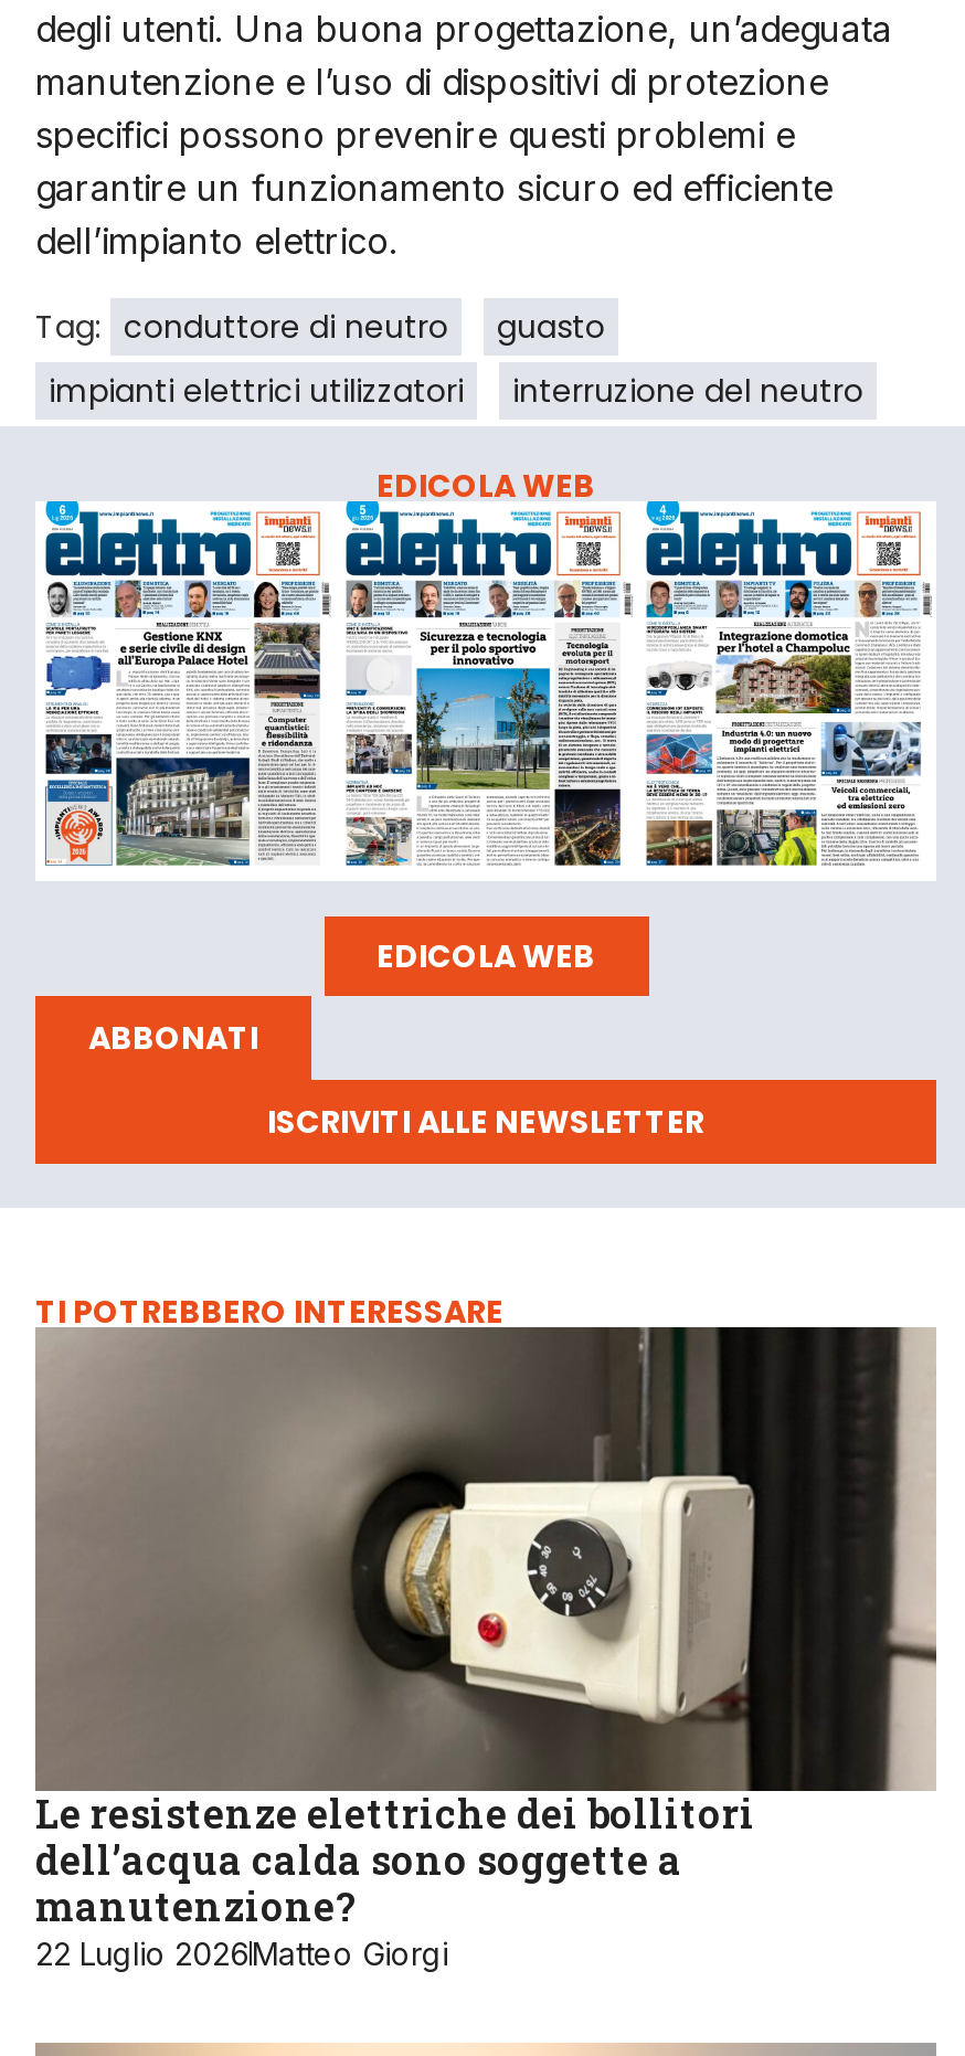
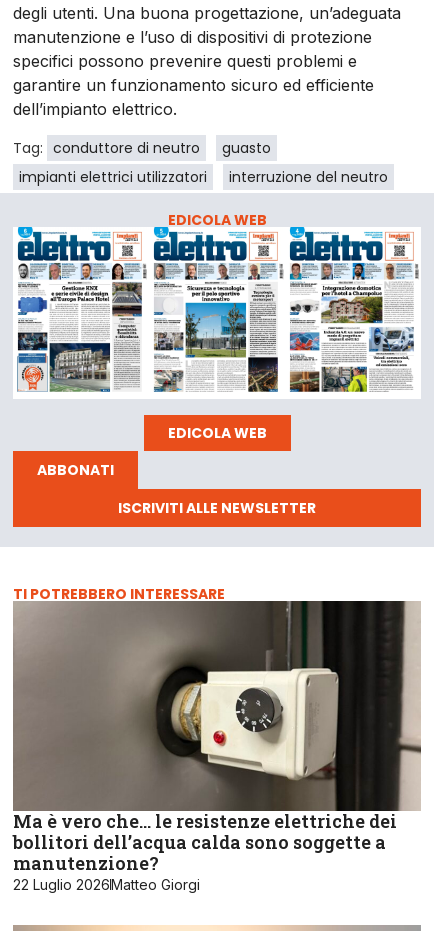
[35,1787,755,1886] Le resistenze elettriche dei bollitori | dell’acqua calda sono soggette a -> [13,809,397,854] Ma è vero che… le resistenze elettriche dei | bollitori dell’acqua calda sono soggette a

